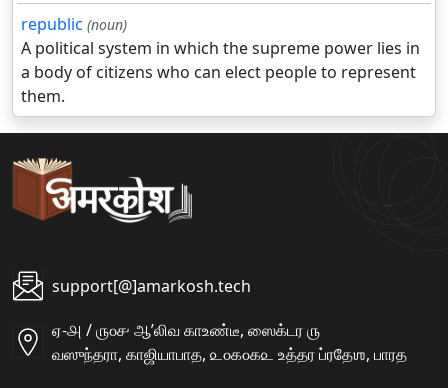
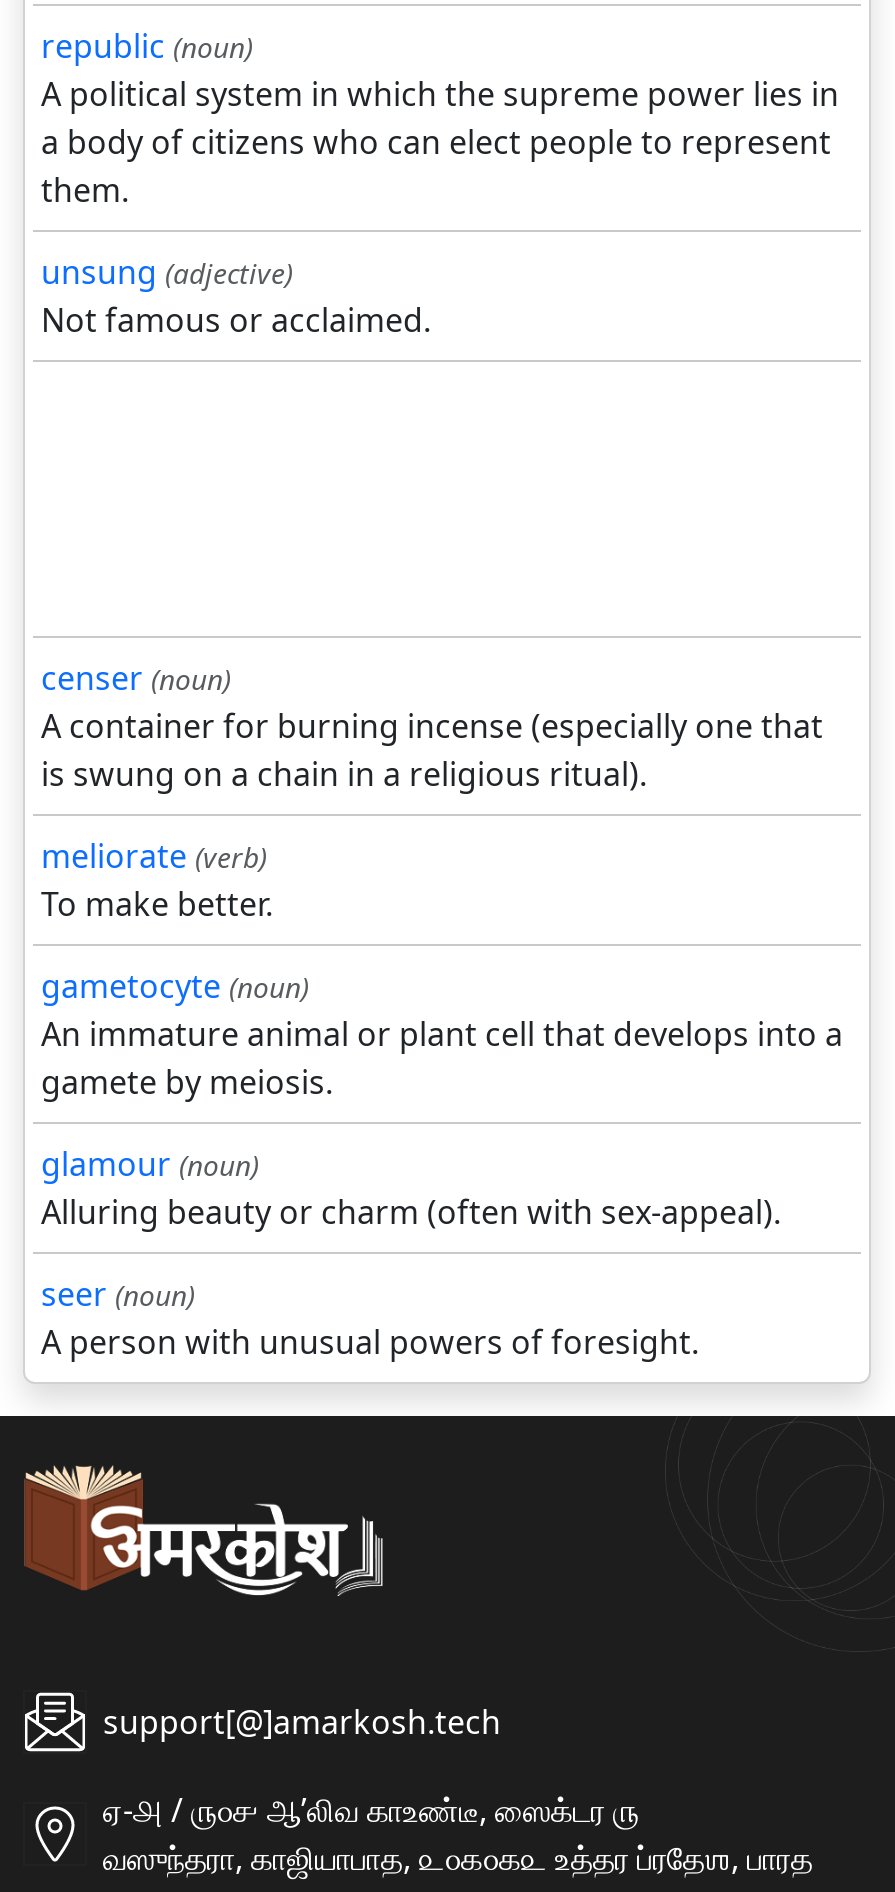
none -> [41,250,431,342] unsung (adjective) | Not famous or acclaimed.
none -> [41,656,843,1364] censer (noun) | A container for burning incense (especially one that | is swung on a chain in a religious ritual). | meliorate (verb) | To make better. | gametocyte (noun) | An immature animal or plant cell that develops into a | gamete by meiosis. | glamour (noun) | Alluring beauty or charm (often with sex-appeal). | seer (noun) | A person with unusual powers of foresight.

